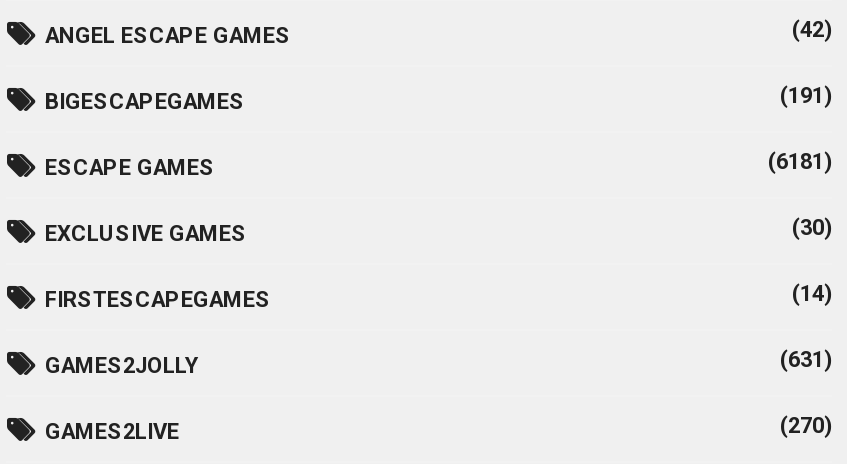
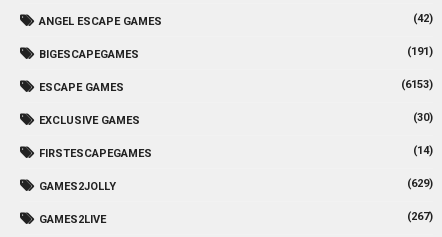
[768,149,832,175] (6181) -> [401,78,433,91] (6153)
[780,347,832,373] (631) -> [407,177,433,190] (629)
[780,413,832,439] (270) -> [407,210,433,223] (267)

